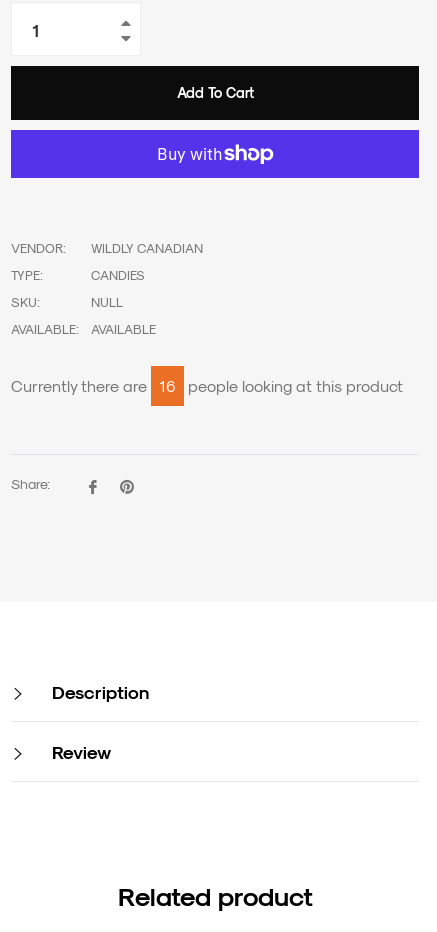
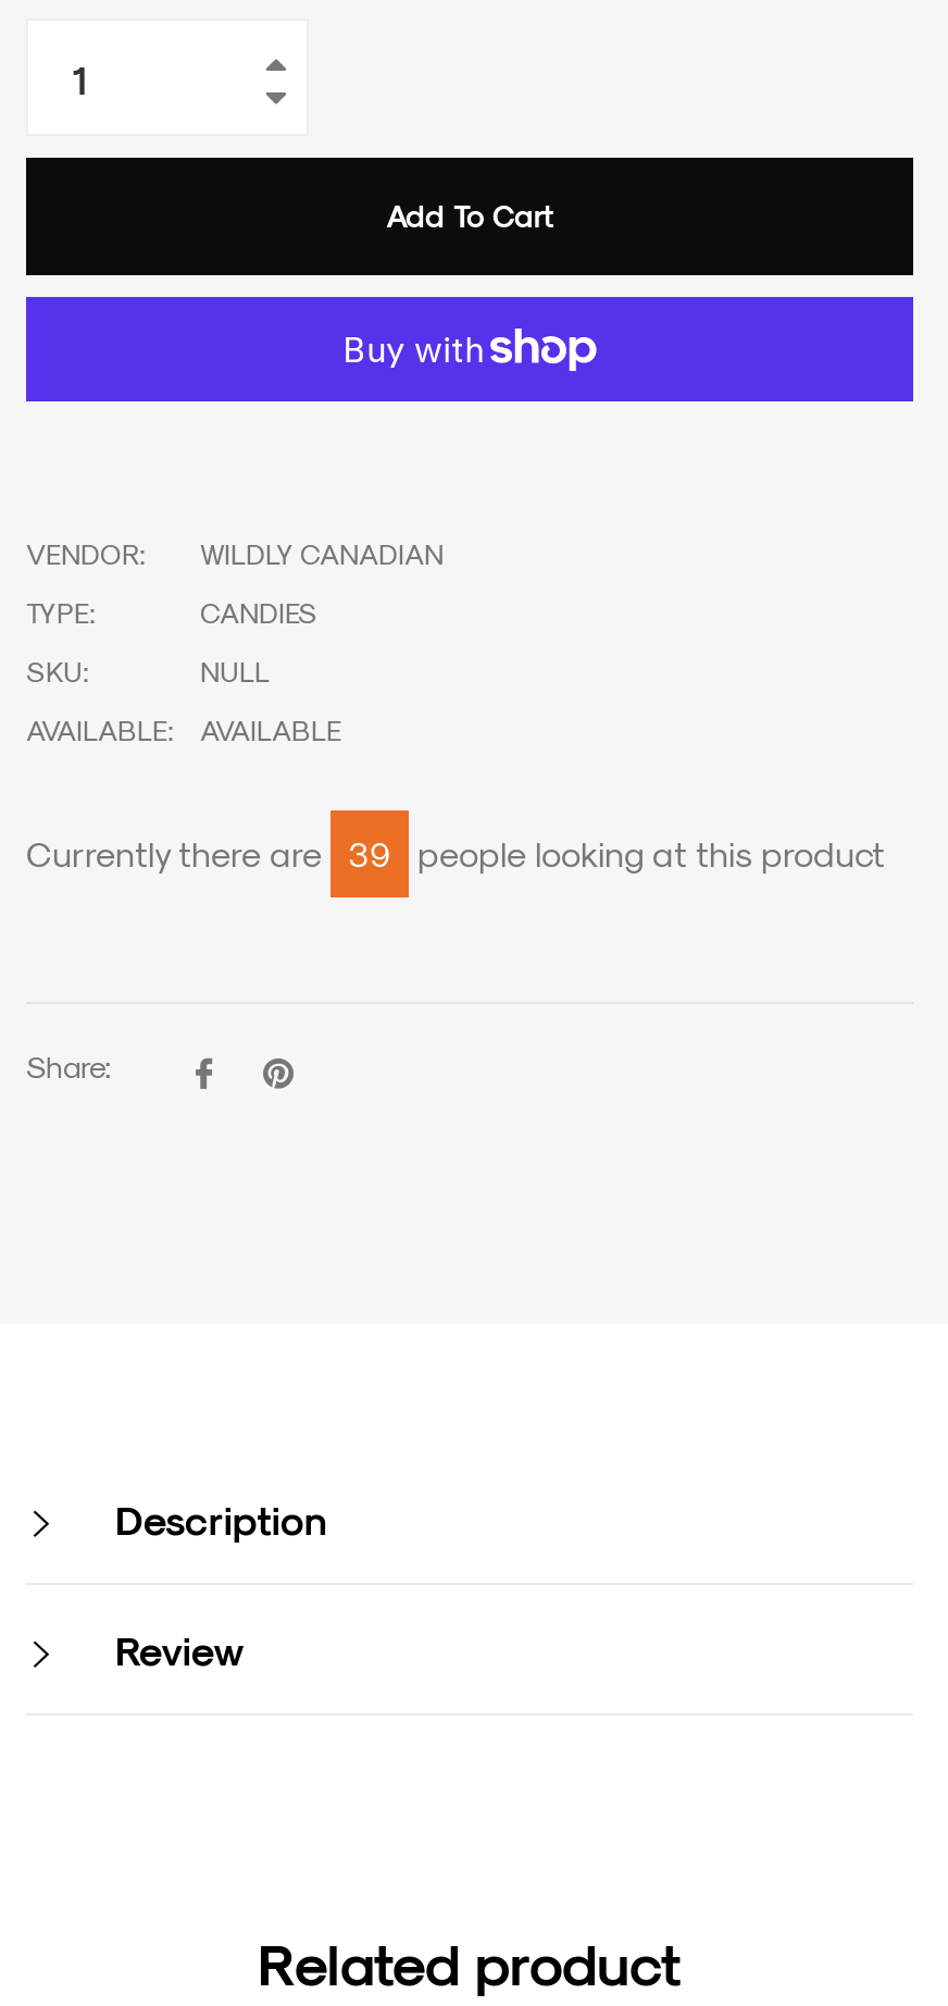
[11,376,403,395] Currently there are 16 people looking at this product -> [26,832,885,874] Currently there are 39 people looking at this product

